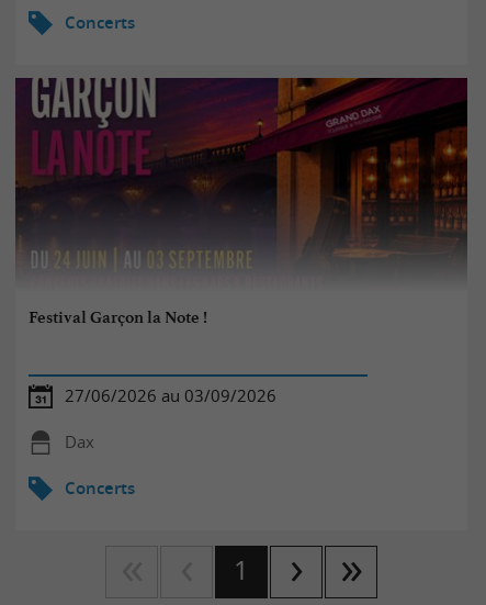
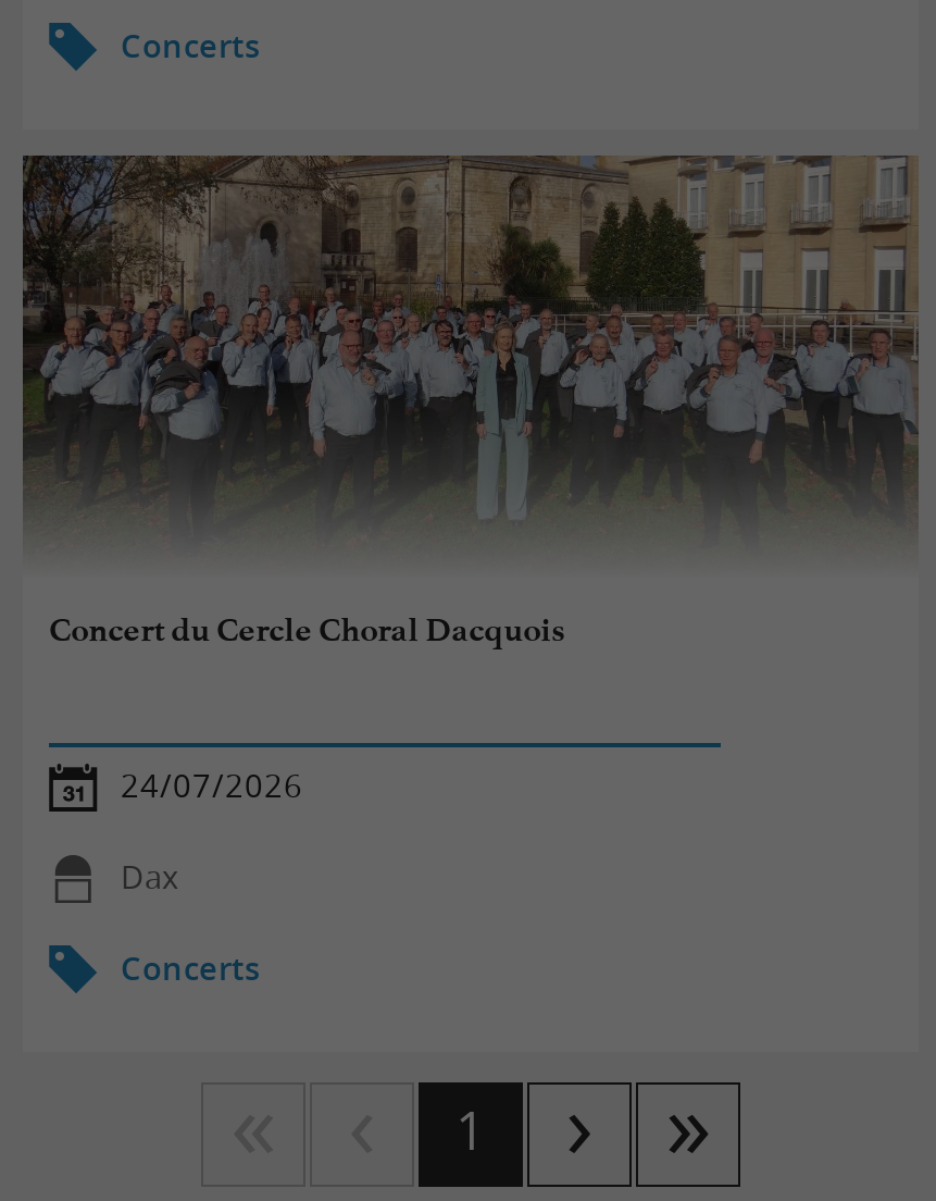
[15,77,468,327] [image] | Festival Garçon la Note ! -> [21,153,919,650] [image] | Concert du Cercle Choral Dacquois
[65,385,276,406] 27/06/2026 au 03/09/2026 -> [121,765,303,806] 24/07/2026

